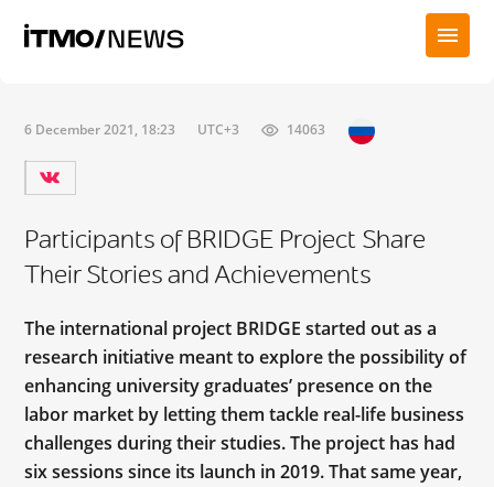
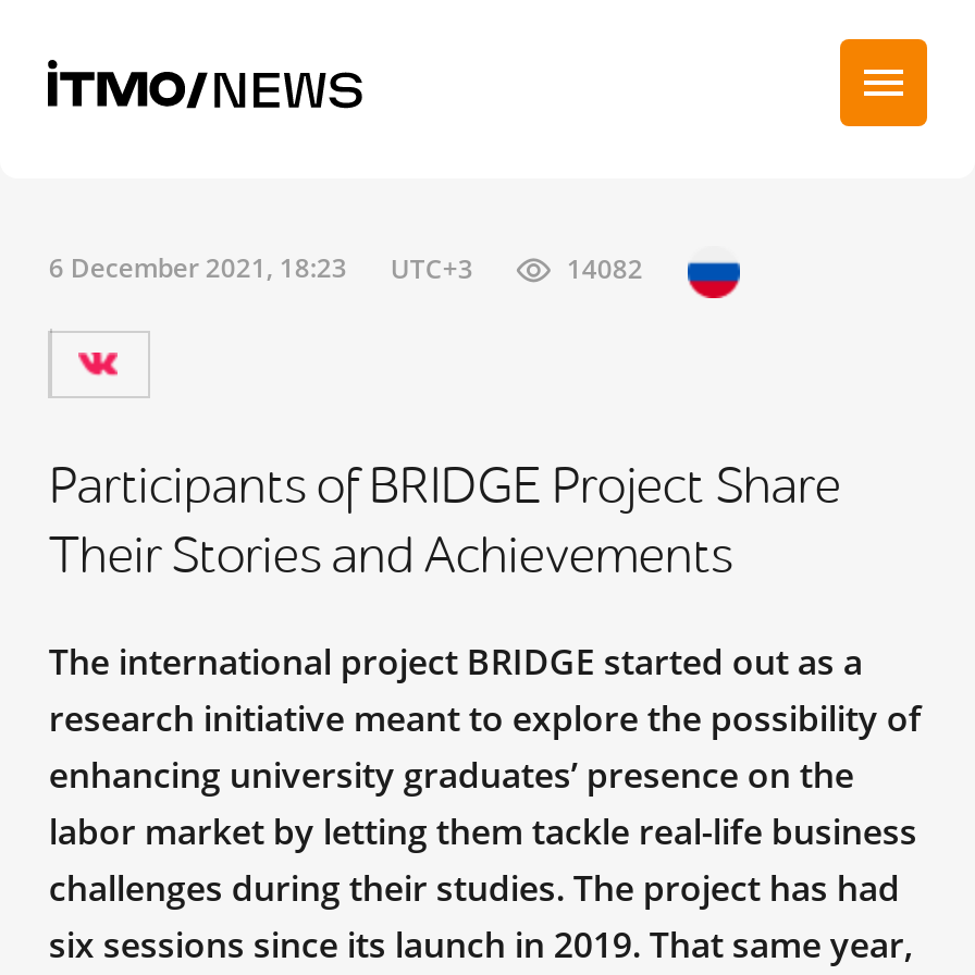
[287,120,326,138] 14063 -> [567,250,643,287] 14082

